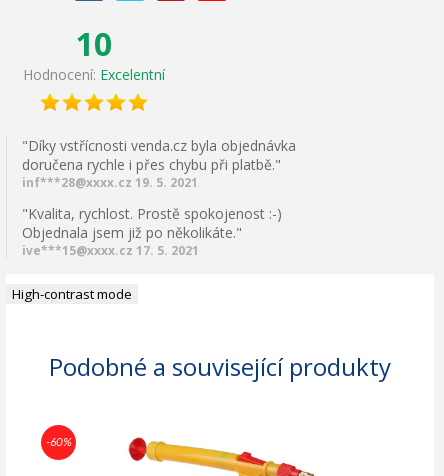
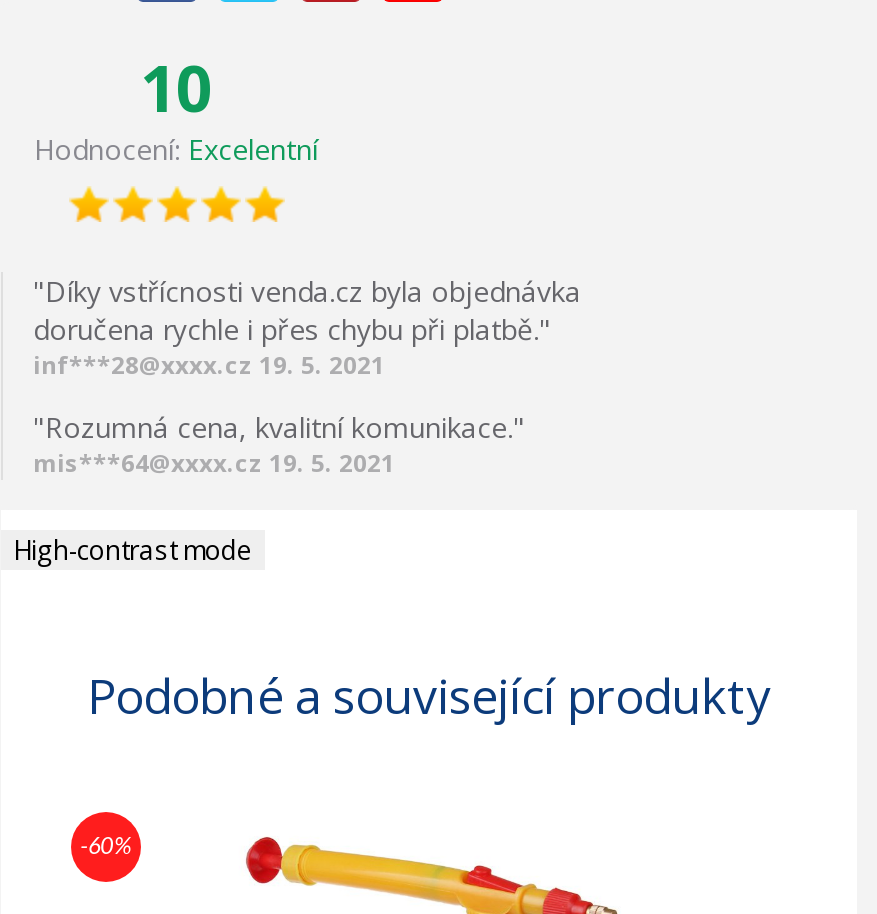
[22,204,282,259] "Kvalita, rychlost. Prostě spokojenost :-) | Objednala jsem již po několikáte." | ive***15@xxxx.cz 17. 5. 2021 -> [33,409,525,481] "Rozumná cena, kvalitní komunikace." | mis***64@xxxx.cz 19. 5. 2021

